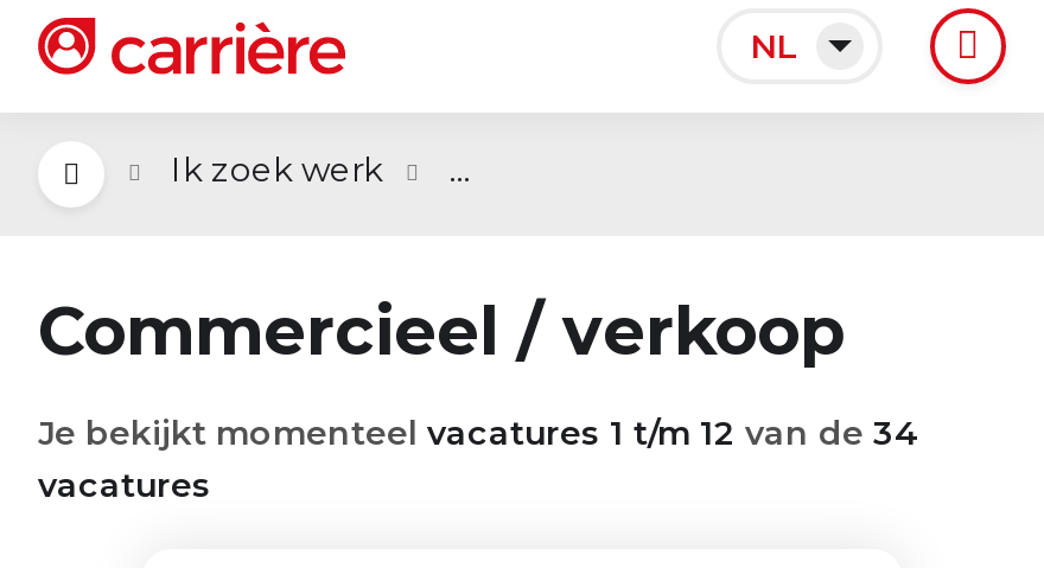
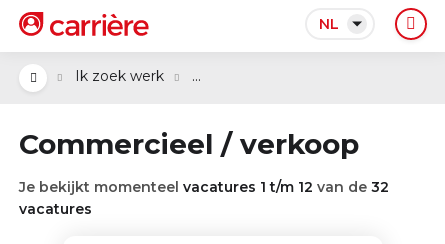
[38,411,918,454] Je bekijkt momenteel vacatures 1 t/m 12 van de 34 -> [19,178,389,196] Je bekijkt momenteel vacatures 1 t/m 12 van de 32

